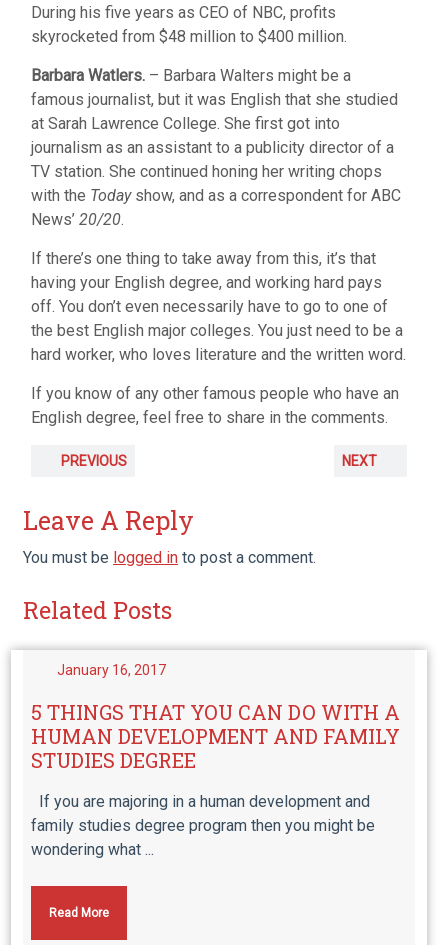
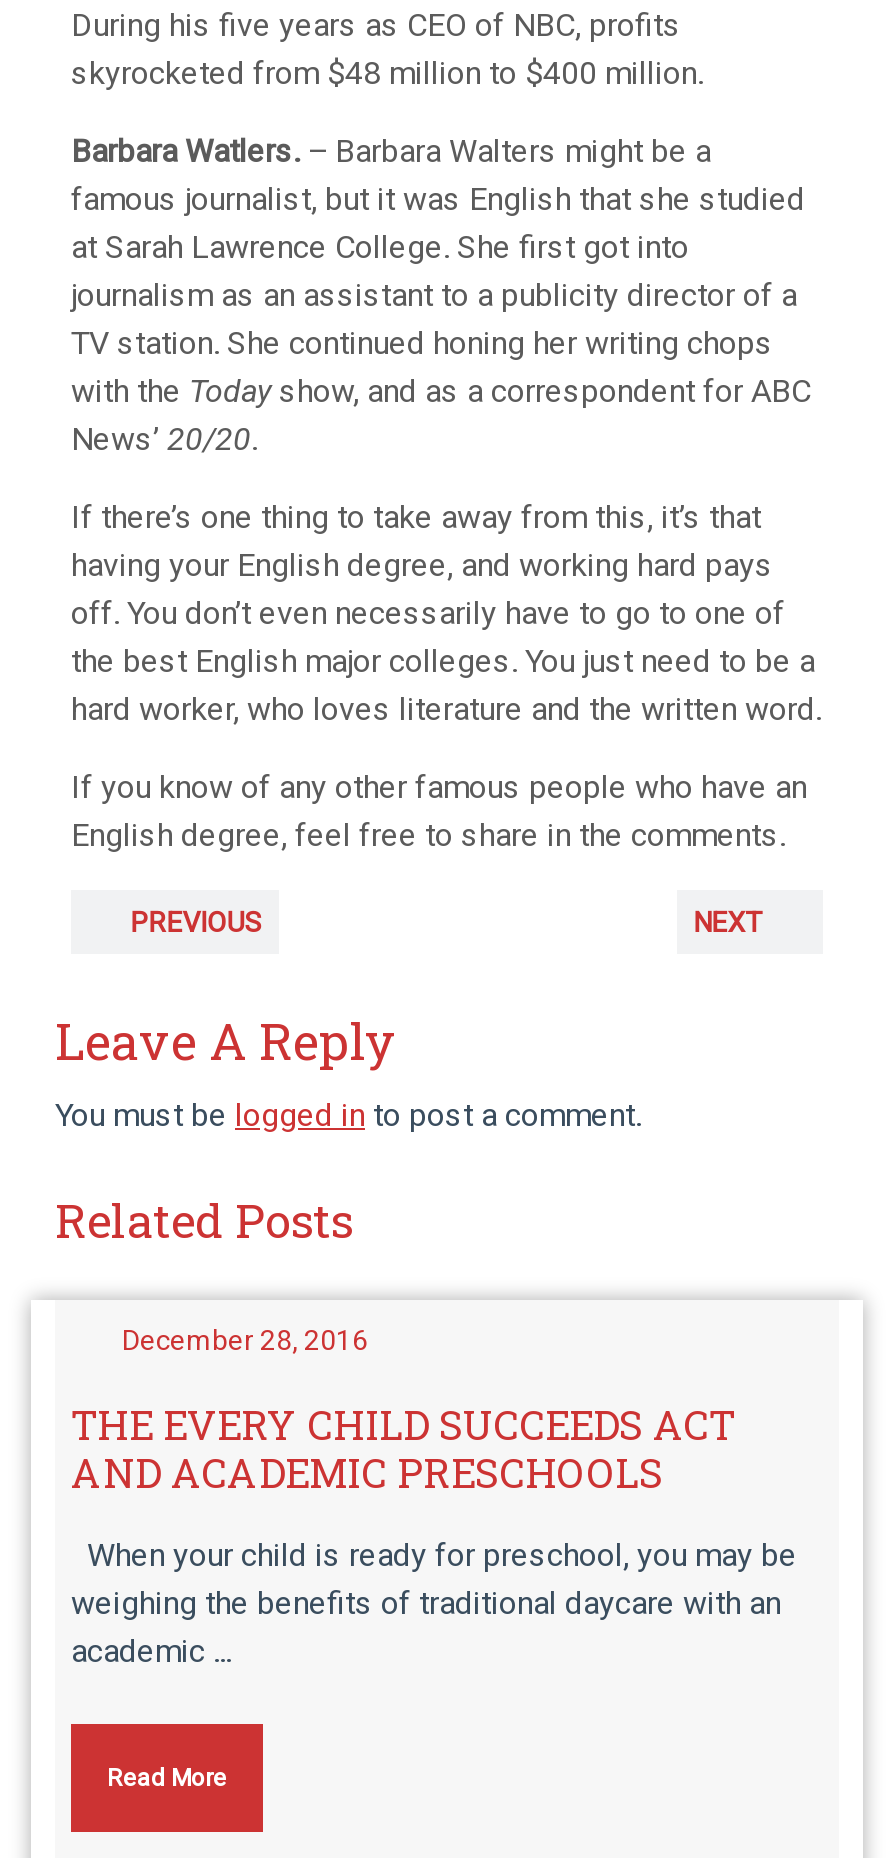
[56,662,165,678] January 16, 2017 -> [122,1324,368,1356] December 28, 2016
[31,699,400,773] 5 THINGS THAT YOU CAN DO WITH A | HUMAN DEVELOPMENT AND FAMILY | STUDIES DEGREE -> [71,1398,735,1498] THE EVERY CHILD SUCCEEDS ACT | AND ACADEMIC PRESCHOOLS
[31,792,375,859] If you are majoring in a human development and | family studies degree program then you might be | wondering what ... -> [71,1536,797,1670] When your child is ready for preschool, you may be | weighing the benefits of traditional daycare with an | academic ...

